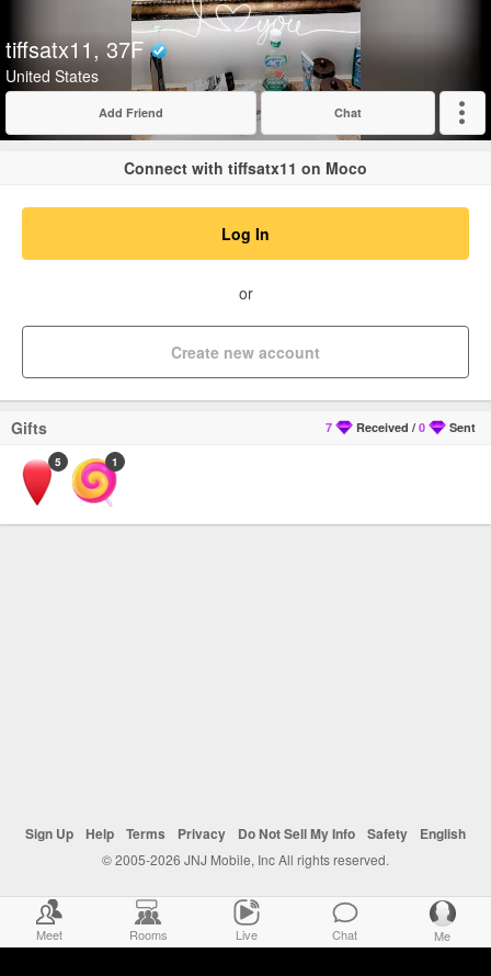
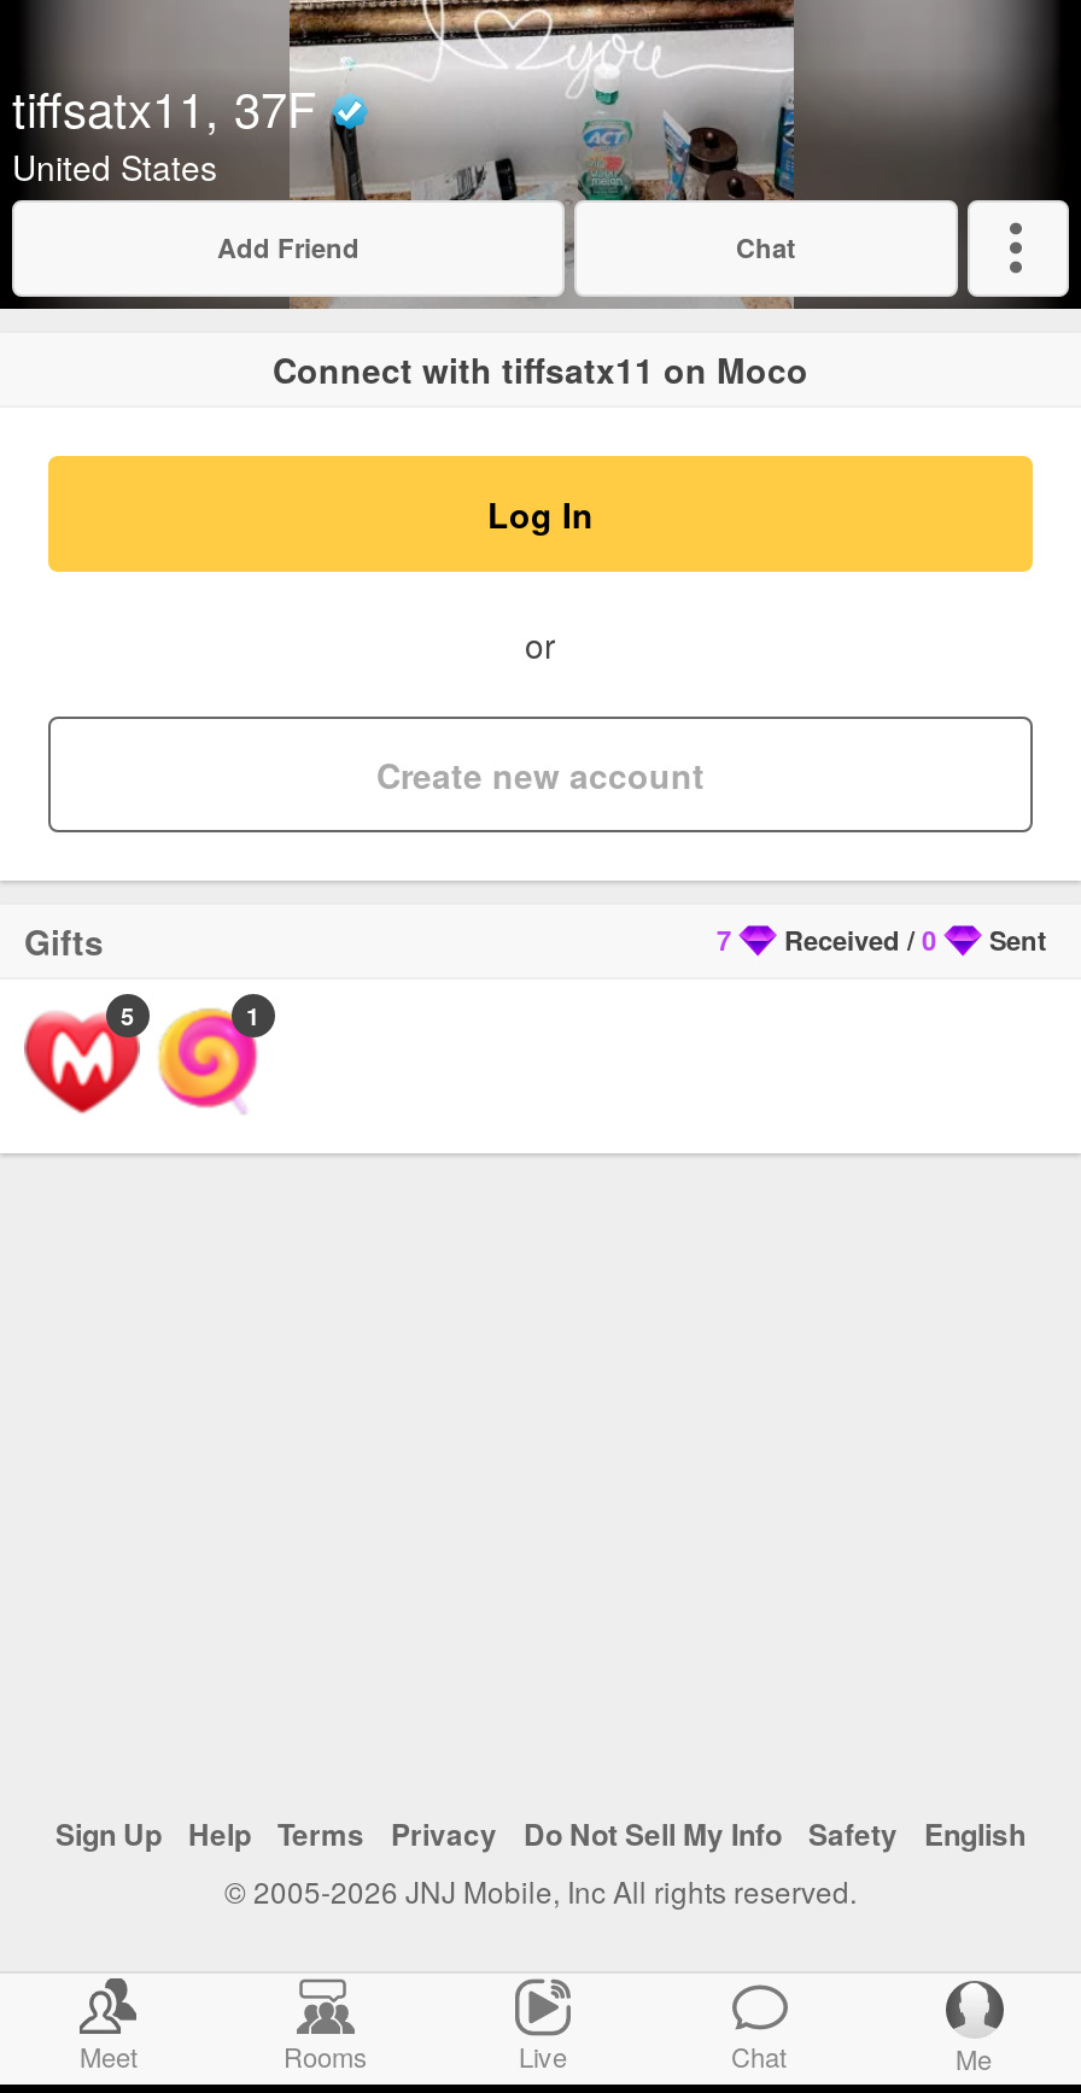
[11,459,64,503] [image] -> [22,1011,142,1110] [image]

